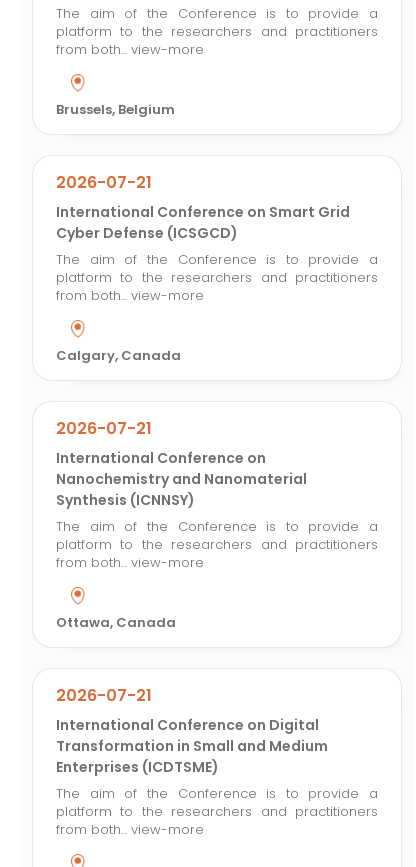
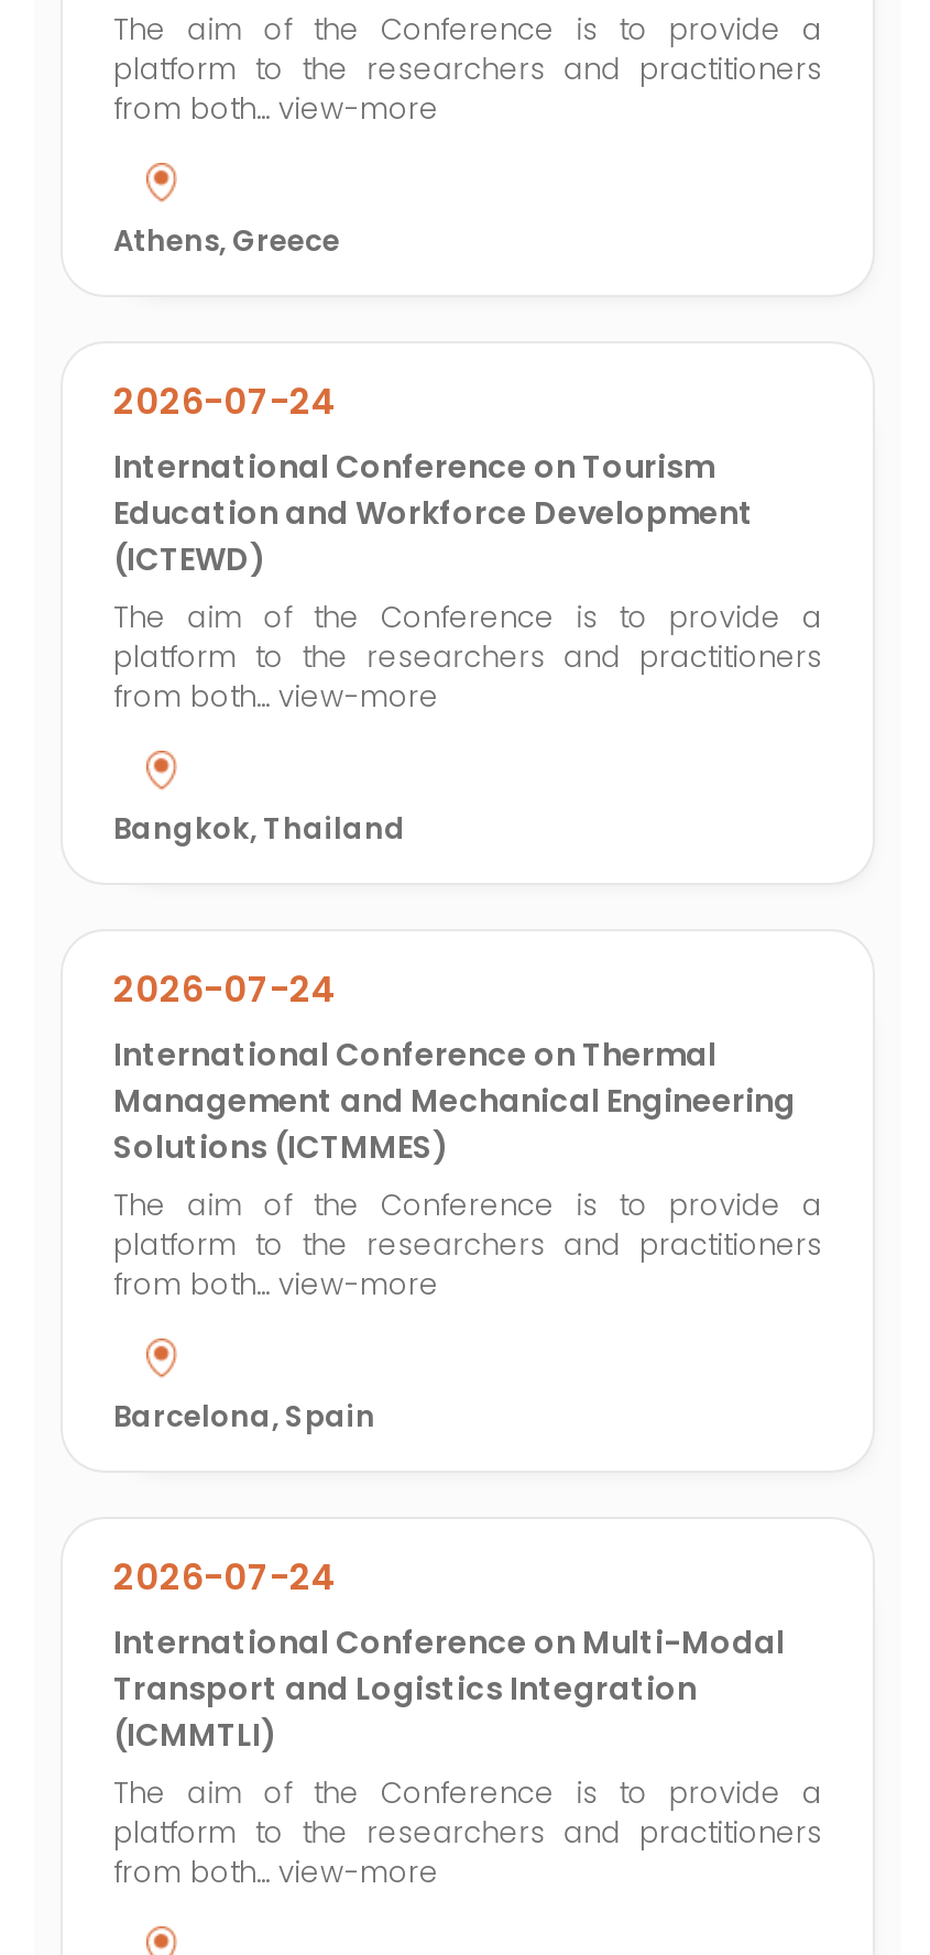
[56,100,175,119] Brussels, Belgium -> [113,220,340,262] Athens, Greece
[56,171,350,243] 2026-07-21 | International Conference on Smart Grid | Cyber Defense (ICSGCD) -> [113,376,754,581] 2026-07-24 | International Conference on Tourism | Education and Workforce Development | (ICTEWD)
[56,346,181,365] Calgary, Canada -> [113,808,406,850] Bangkok, Thailand
[56,417,307,510] 2026-07-21 | International Conference on | Nanochemistry and Nanomaterial | Synthesis (ICNNSY) -> [113,964,796,1169] 2026-07-24 | International Conference on Thermal | Management and Mechanical Engineering | Solutions (ICTMMES)
[56,613,176,632] Ottawa, Canada -> [113,1396,375,1438] Barcelona, Spain
[56,684,328,777] 2026-07-21 | International Conference on Digital | Transformation in Small and Medium | Enterprises (ICDTSME) -> [113,1552,785,1757] 2026-07-24 | International Conference on Multi-Modal | Transport and Logistics Integration | (ICMMTLI)

